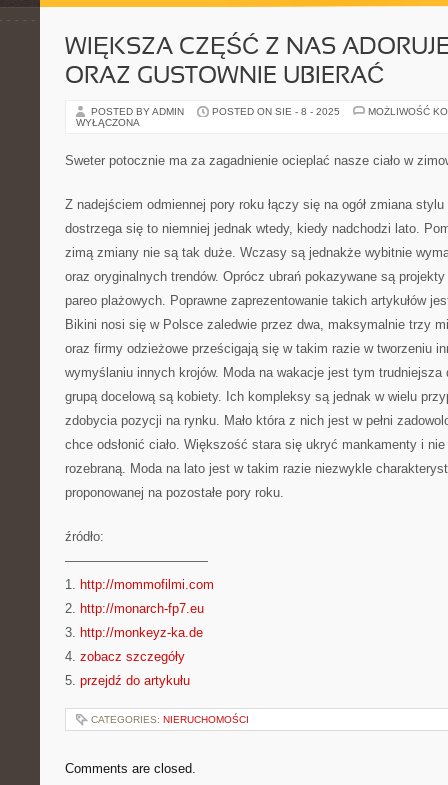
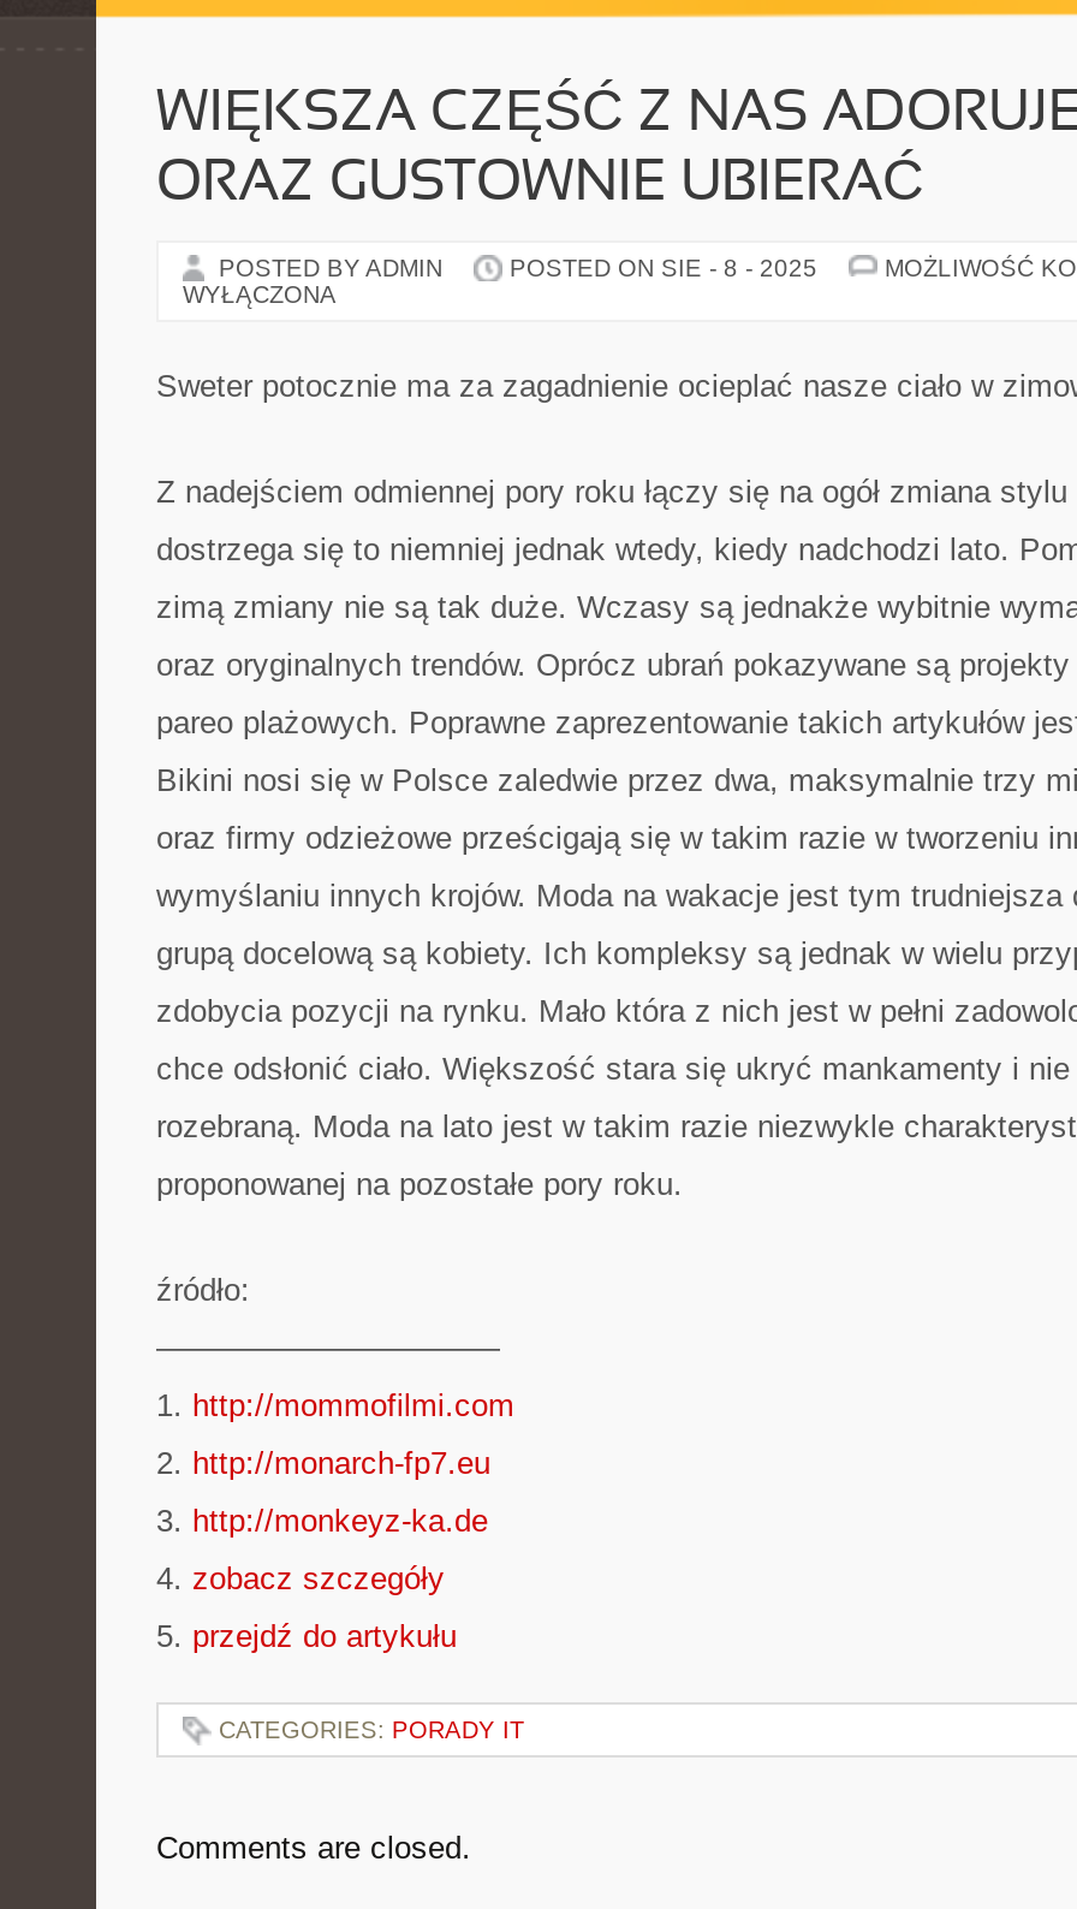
[91,714,249,725] CATEGORIES: NIERUCHOMOŚCI -> [219,1717,524,1743] CATEGORIES: PORADY IT

